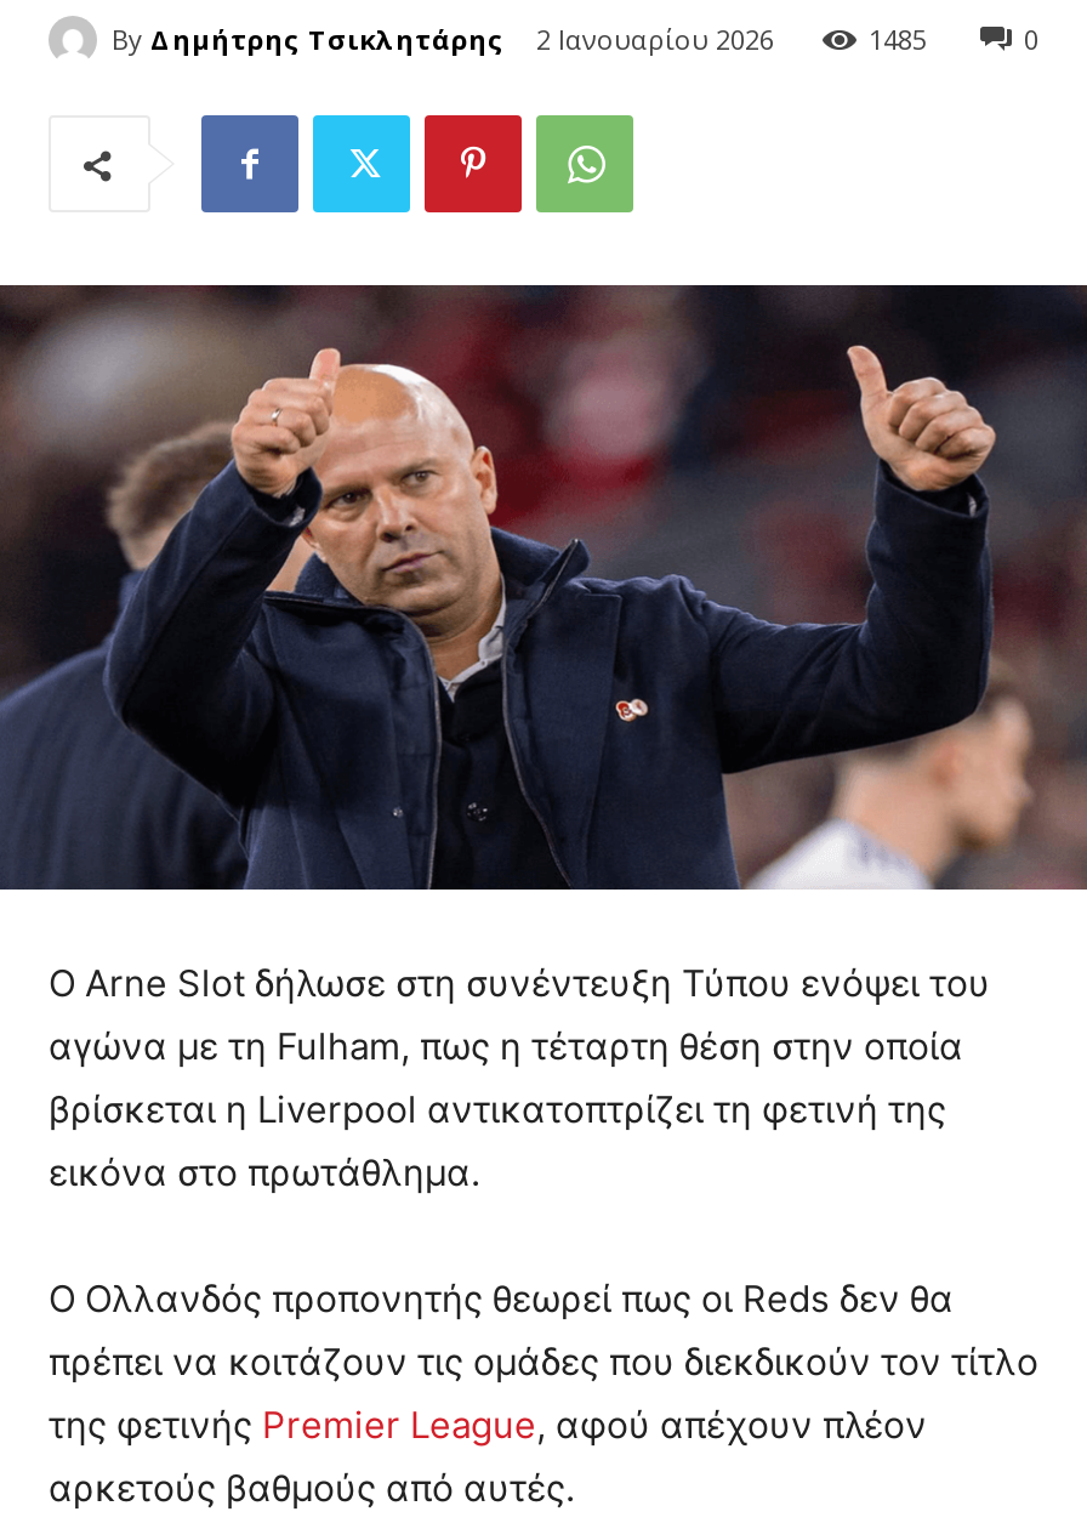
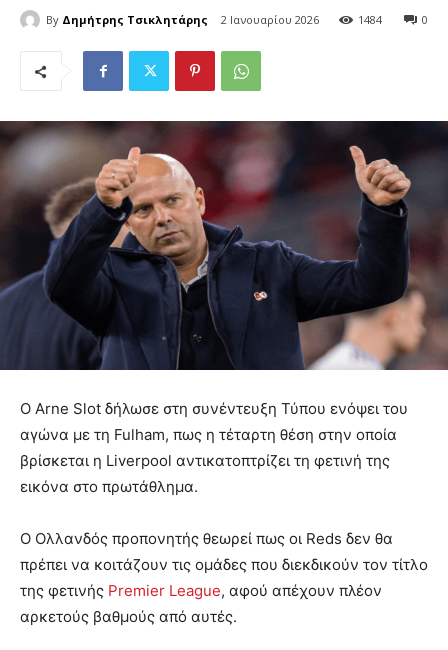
[869,21,927,57] 1485 -> [358,12,382,27] 1484

